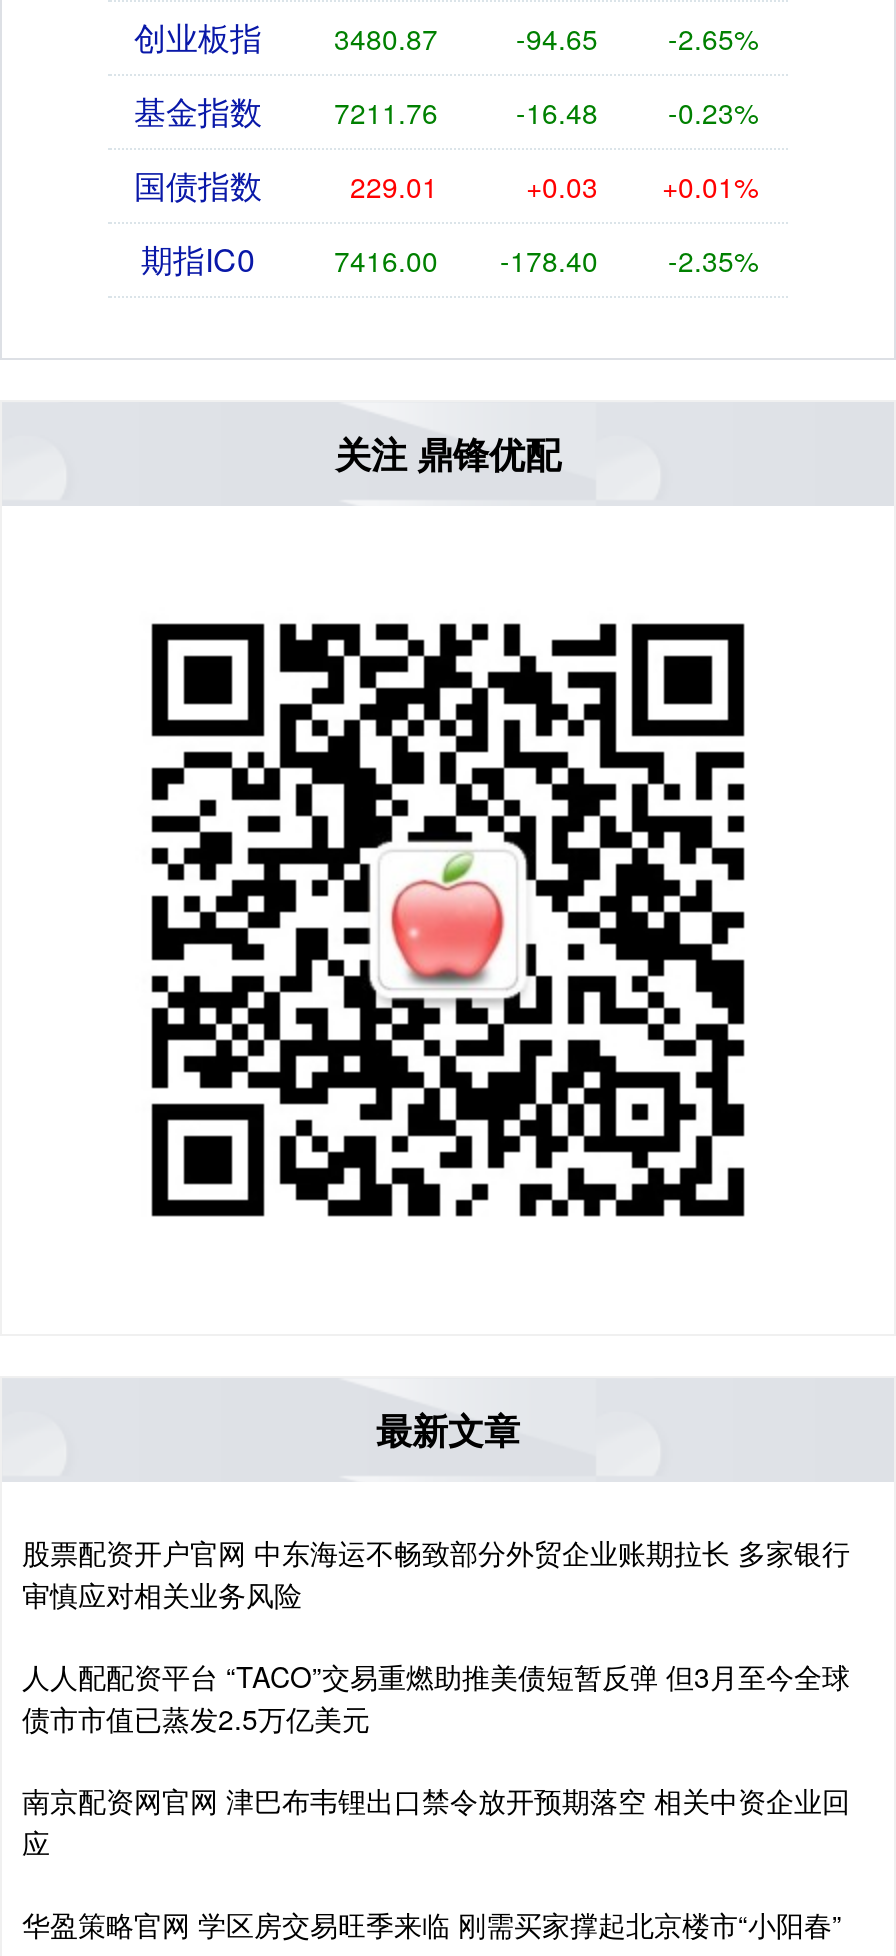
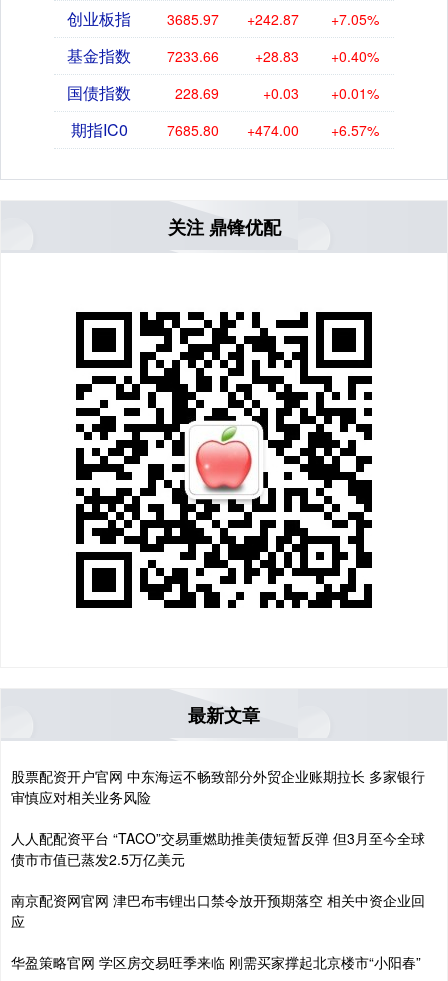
[334,19,438,59] 3480.87 -> [167,9,219,29] 3685.97
[516,19,598,59] -94.65 -> [247,9,299,29] +242.87
[668,19,758,59] -2.65% -> [331,9,379,29] +7.05%
[334,93,438,133] 7211.76 -> [167,46,219,66] 7233.66
[516,93,598,133] -16.48 -> [255,46,299,66] +28.83
[668,93,758,133] -0.23% -> [331,46,379,66] +0.40%
[350,167,438,207] 229.01 -> [175,83,219,103] 228.69
[334,241,438,281] 7416.00 -> [167,120,219,140] 7685.80
[500,241,598,281] -178.40 -> [247,120,299,140] +474.00
[668,241,758,281] -2.35% -> [331,120,379,140] +6.57%

